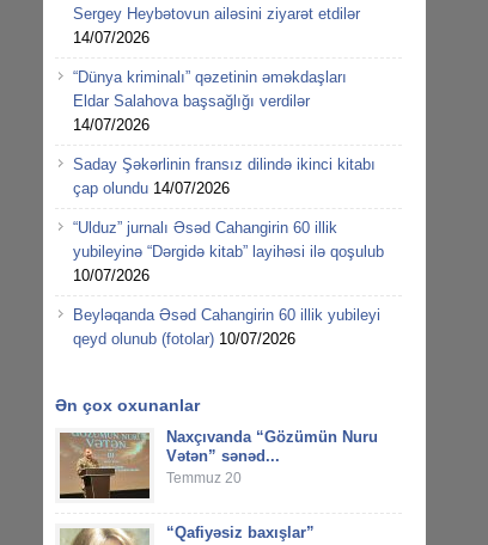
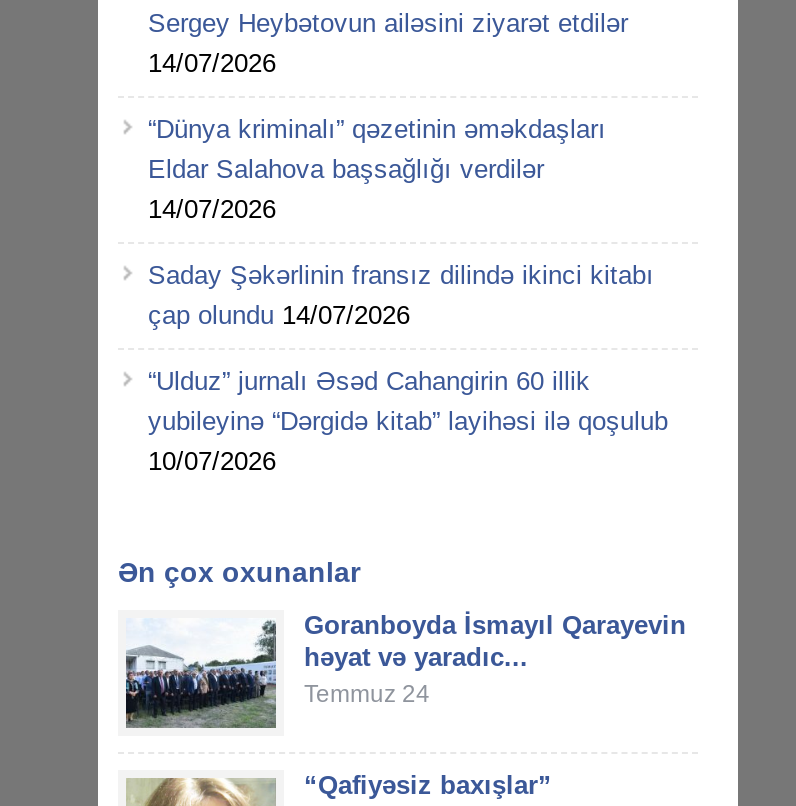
[73,306,380,348] Beyləqanda Əsəd Cahangirin 60 illik yubileyi | qeyd olunub (fotolar) 10/07/2026 -> none
[59,428,378,500] [image] | Naxçıvanda “Gözümün Nuru | Vətən” sənəd... | Temmuz 20 -> [124,610,686,730] [image] | Goranboyda İsmayıl Qarayevin | həyat və yaradıc... | Temmuz 24

